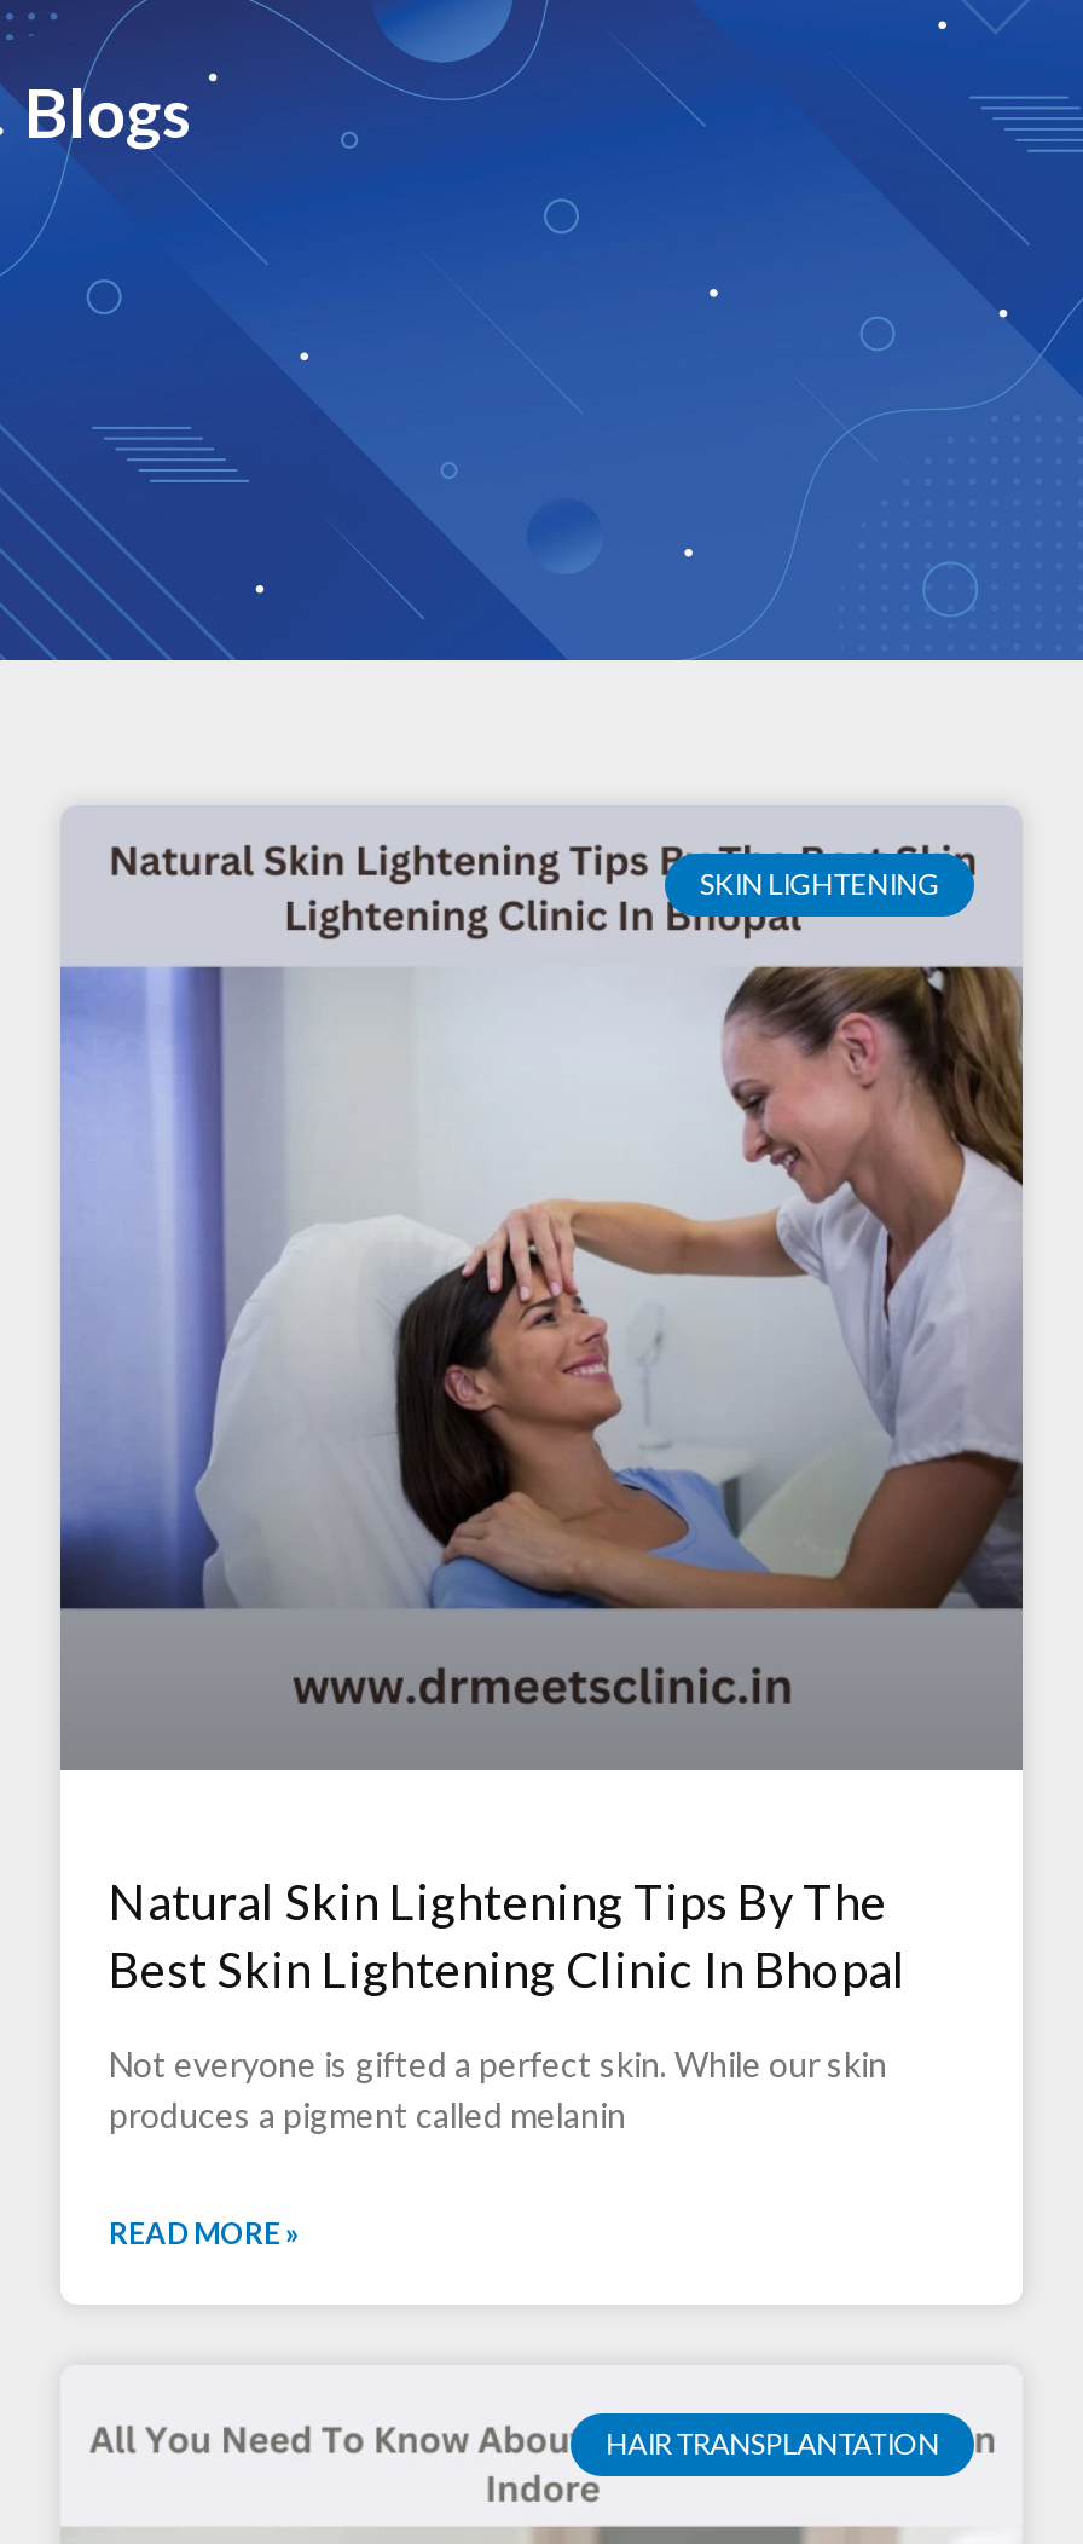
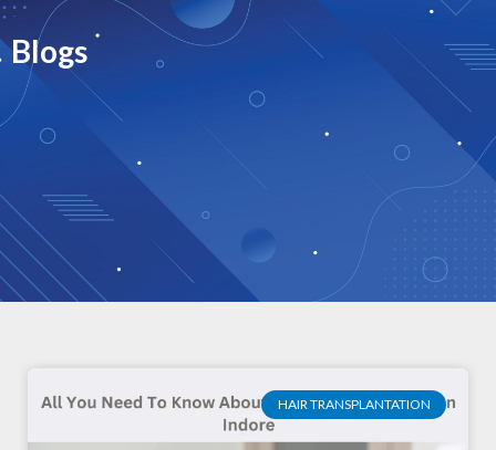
[58,808,1025,2222] [image] | SKIN LIGHTENING -> none
[109,1872,907,2252] Natural Skin Lightening Tips By The | Best Skin Lightening Clinic In Bhopal | Not everyone is gifted a perfect skin. While our skin | produces a pigment called melanin | READ MORE » -> none

